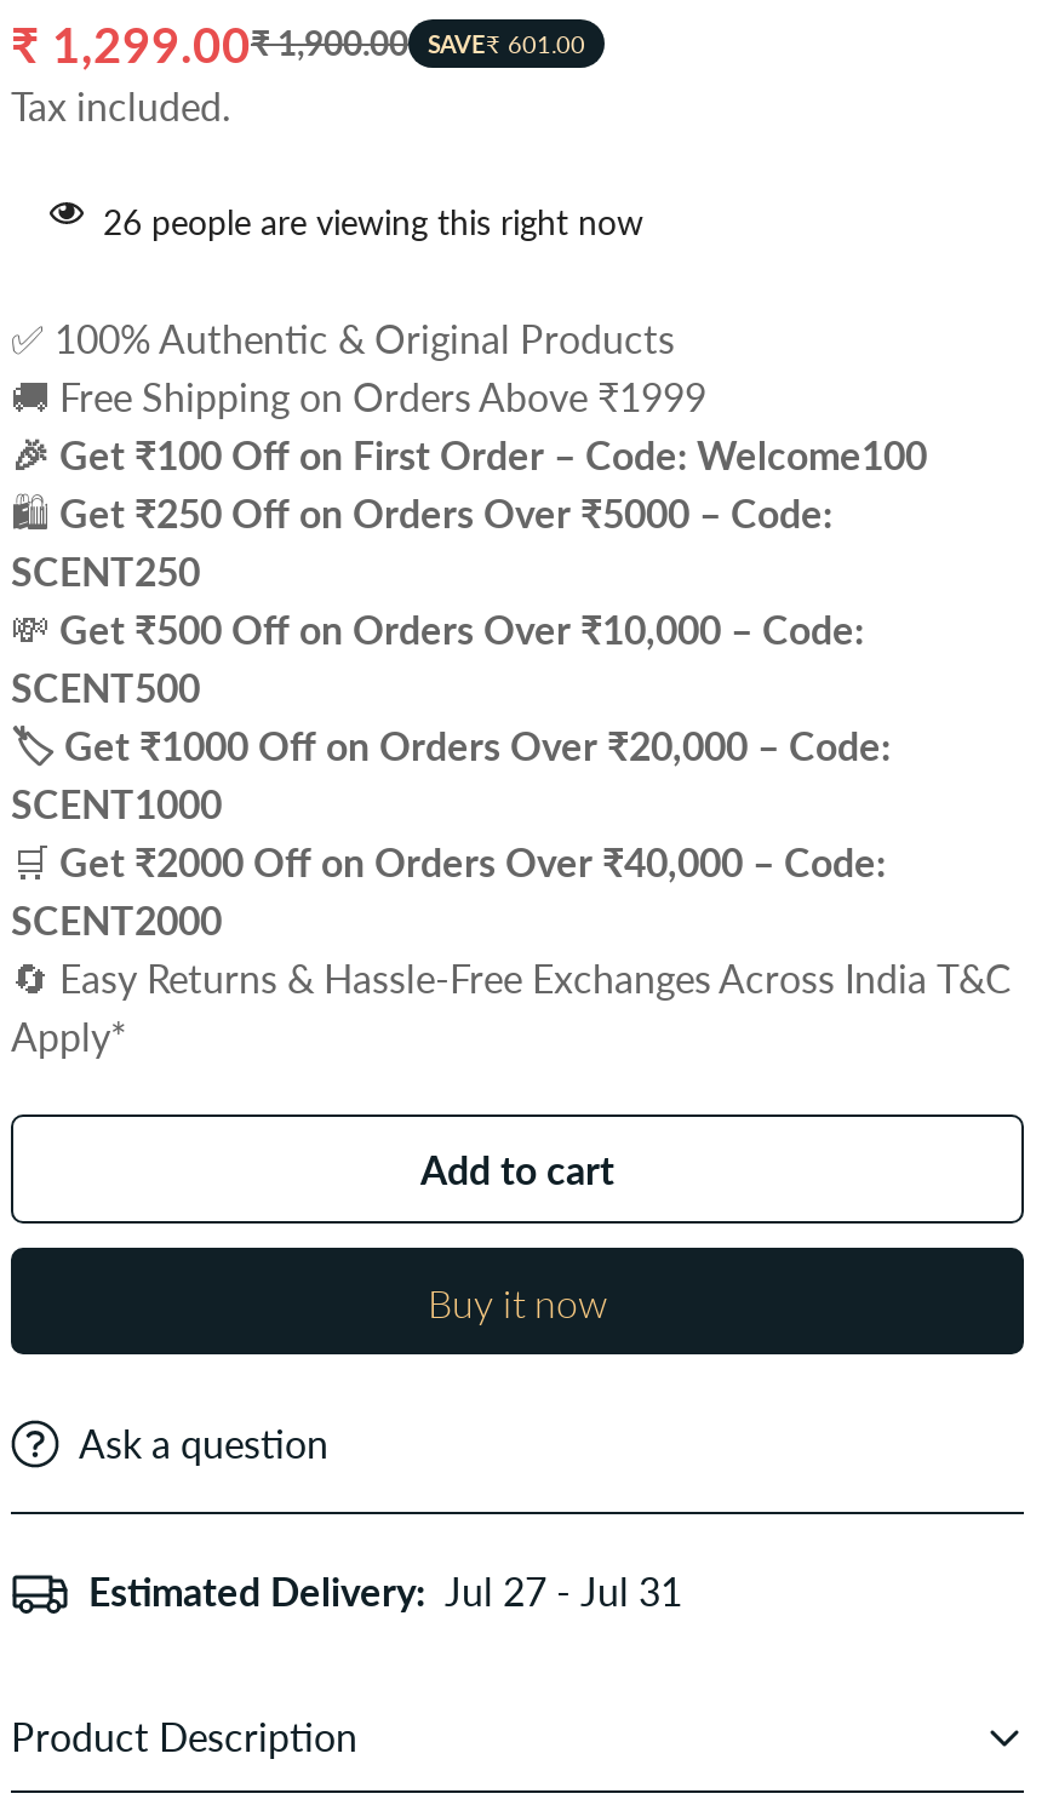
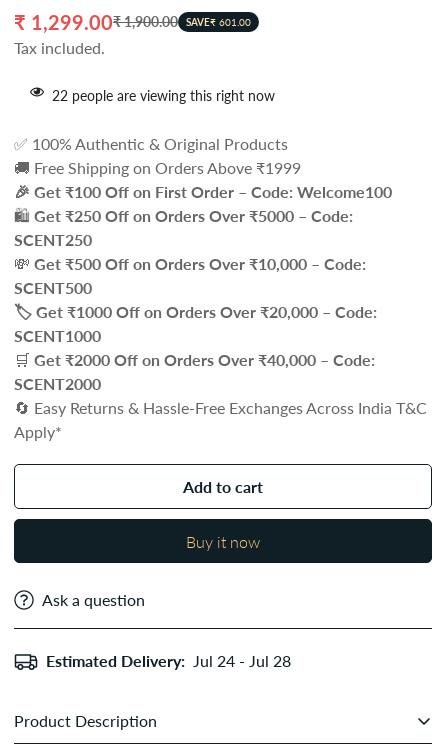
[103,200,643,242] 26 people are viewing this right now -> [52,87,275,104] 22 people are viewing this right now
[88,1567,682,1613] Estimated Delivery: Jul 27 - Jul 31 -> [46,651,291,670] Estimated Delivery: Jul 24 - Jul 28

